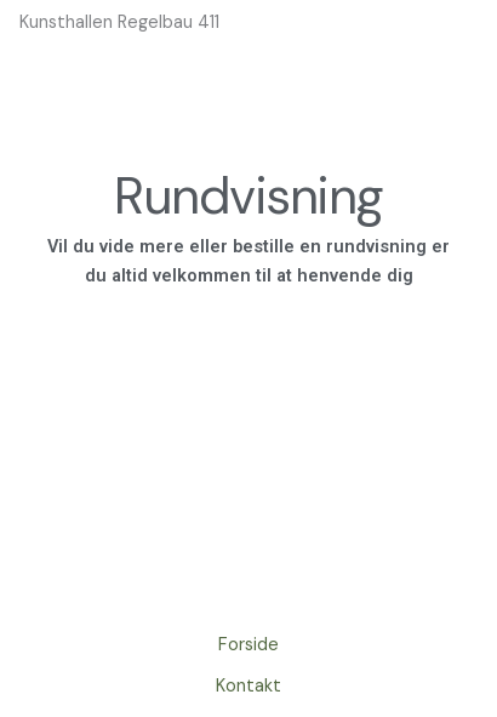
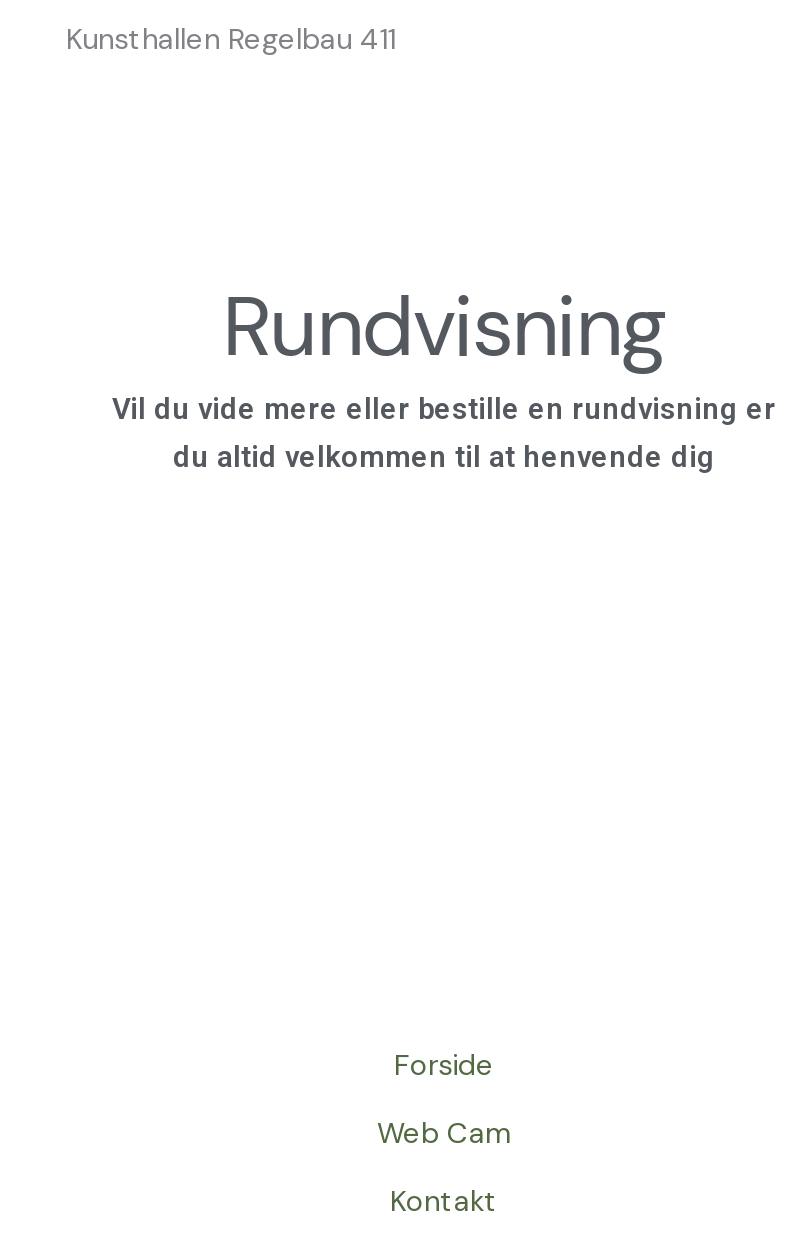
none -> [377,1115,511,1153] Web Cam

